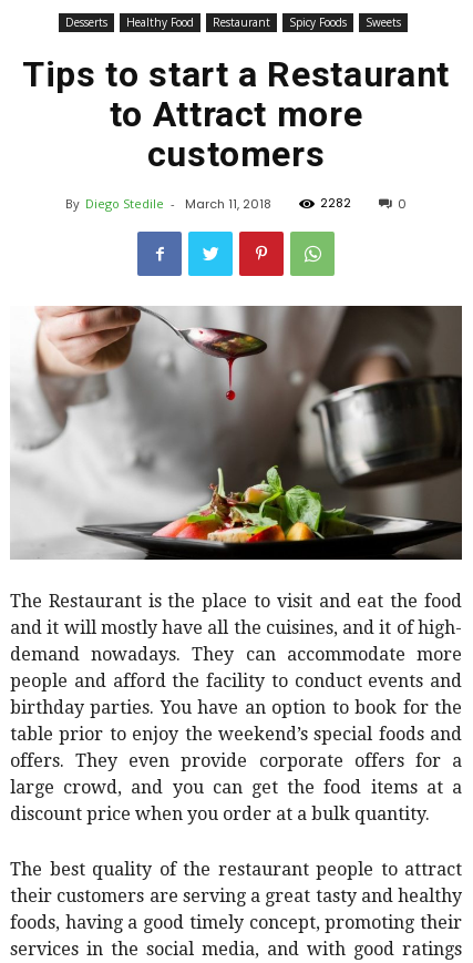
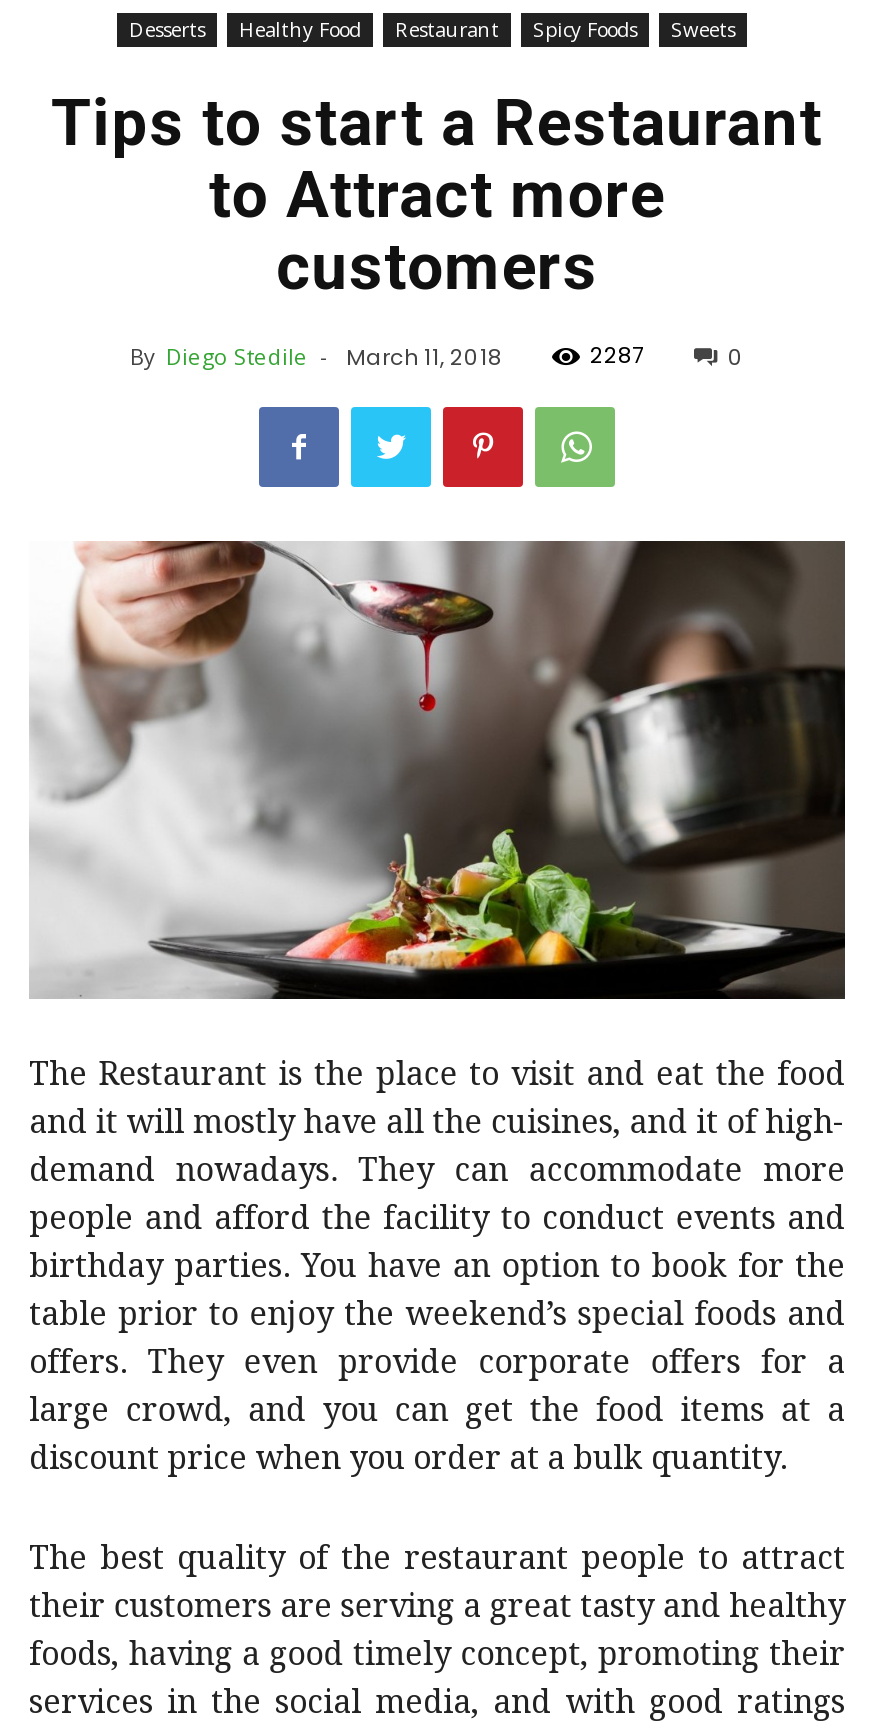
[320,194,351,212] 2282 -> [590,339,644,371] 2287

